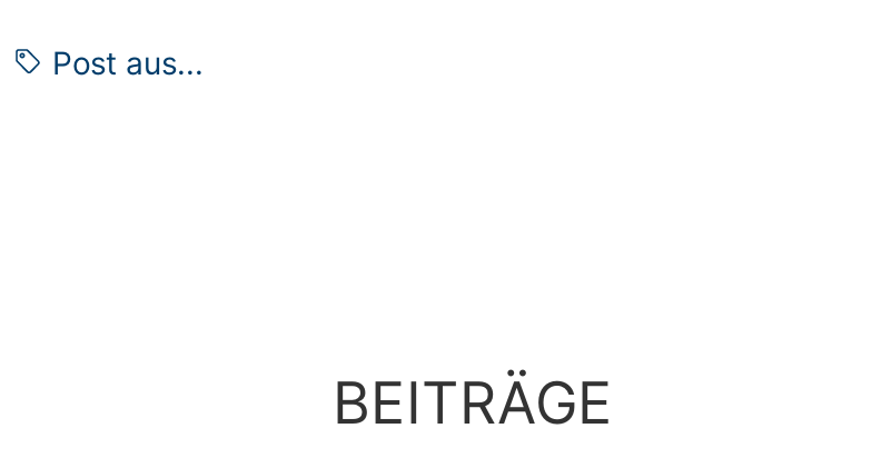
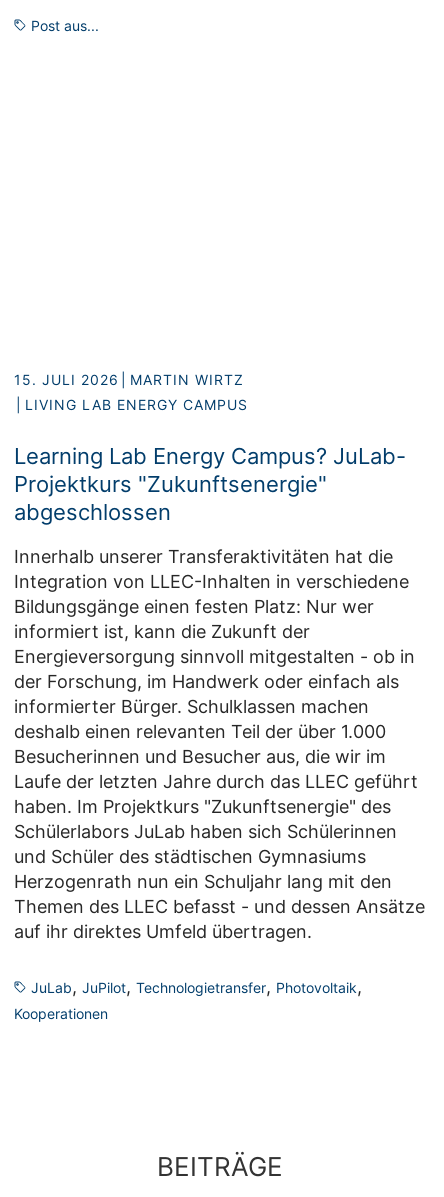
none -> [14,370,425,1021] 15. JULI 2026 | MARTIN WIRTZ | LIVING LAB ENERGY CAMPUS | Learning Lab Energy Campus? JuLab- | Projektkurs "Zukunftsenergie" | abgeschlossen | Innerhalb unserer Transferaktivitäten hat die | Integration von LLEC-Inhalten in verschiedene | Bildungsgänge einen festen Platz: Nur wer | informiert ist, kann die Zukunft der | Energieversorgung sinnvoll mitgestalten - ob in | der Forschung, im Handwerk oder einfach als | informierter Bürger. Schulklassen machen | deshalb einen relevanten Teil der über 1.000 | Besucherinnen und Besucher aus, die wir im | Laufe der letzten Jahre durch das LLEC geführt | haben. Im Projektkurs "Zukunftsenergie" des | Schülerlabors JuLab haben sich Schülerinnen | und Schüler des städtischen Gymnasiums | Herzogenrath nun ein Schuljahr lang mit den | Themen des LLEC befasst - und dessen Ansätze | auf ihr direktes Umfeld übertragen. | JuLab, JuPilot, Technologietransfer, Photovoltaik, | Kooperationen

